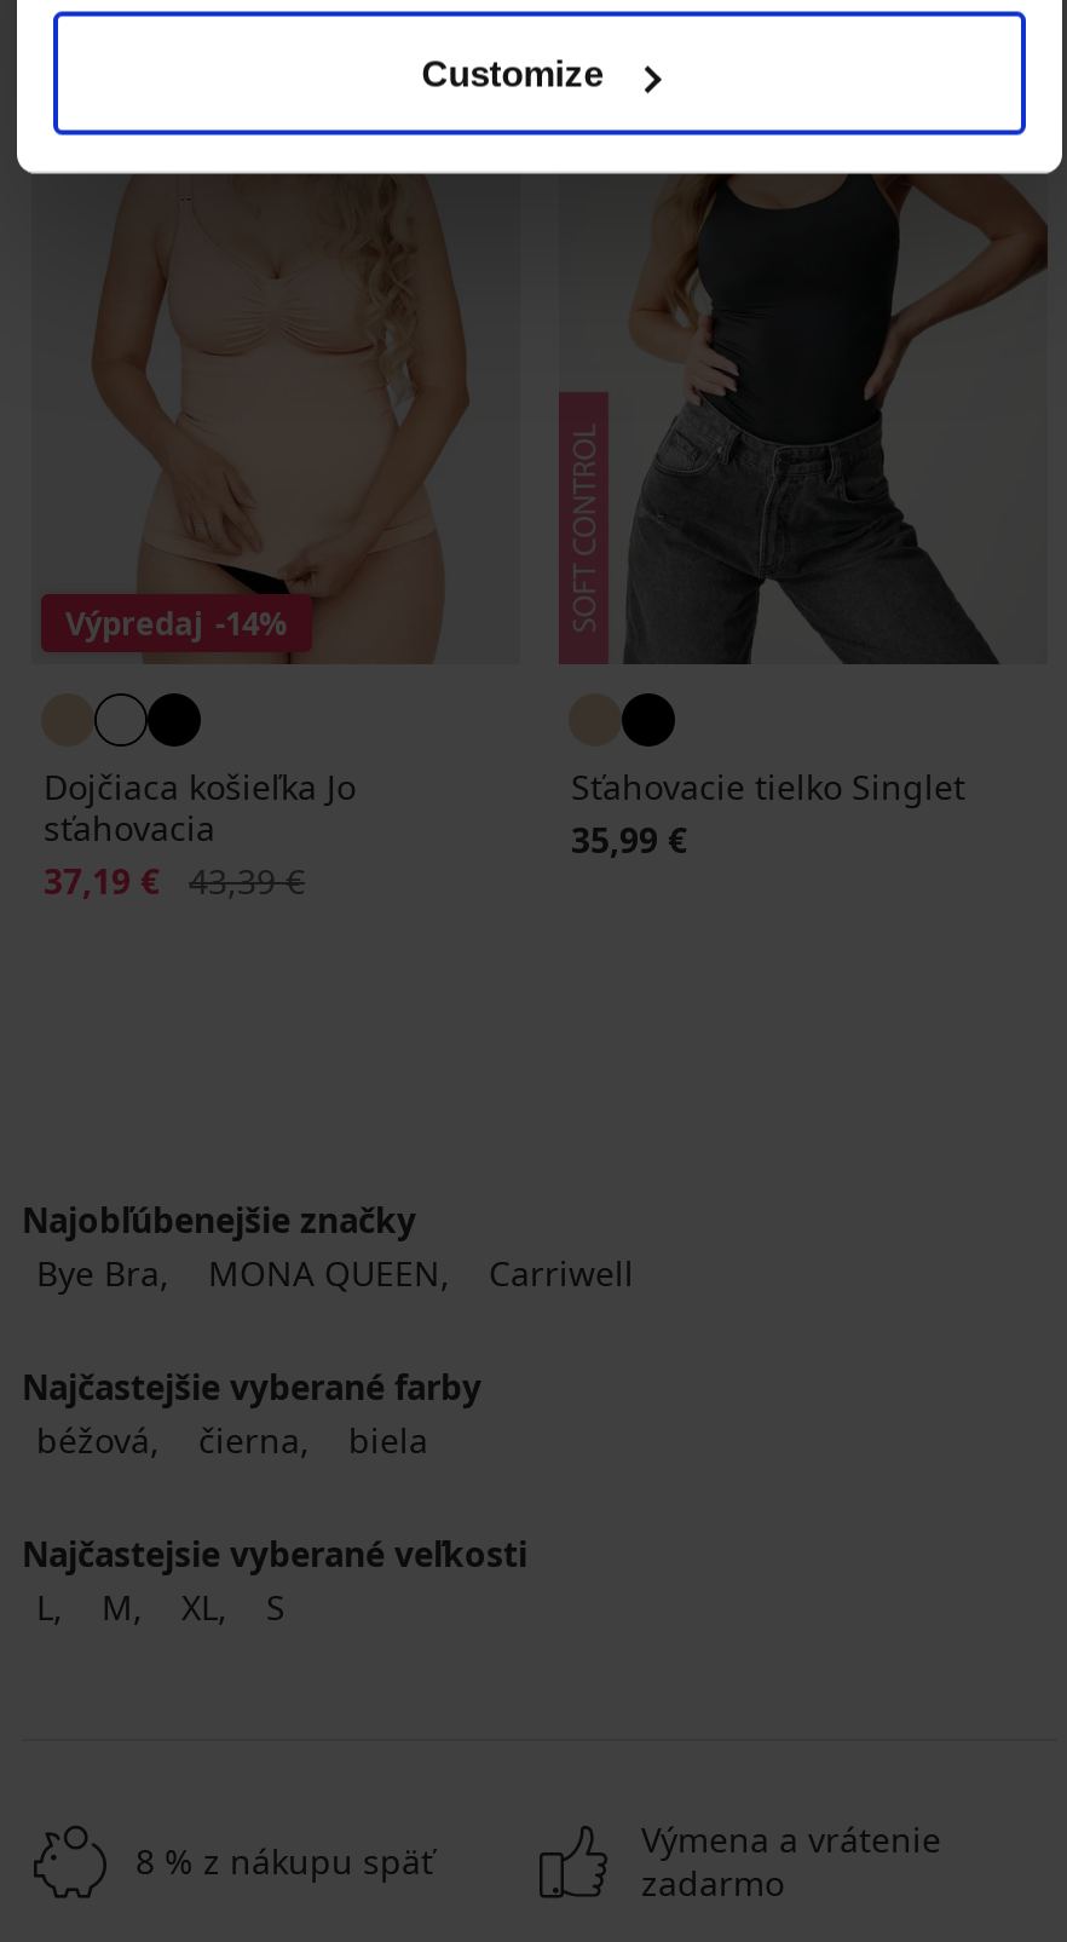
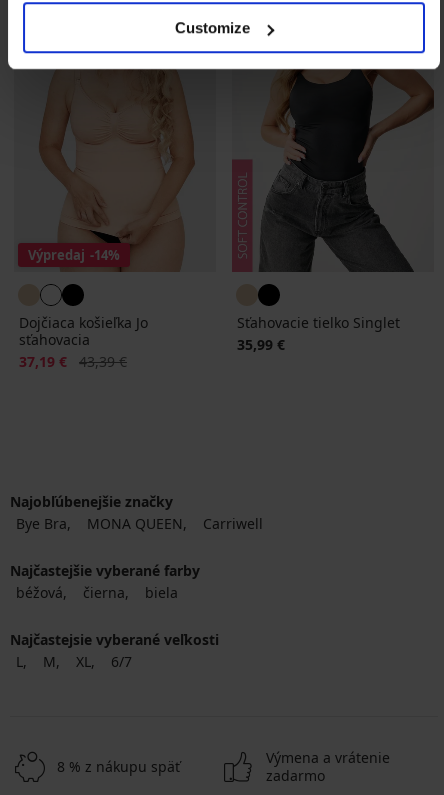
[266,1583,286,1629] S -> [111,652,132,671] 6/7

